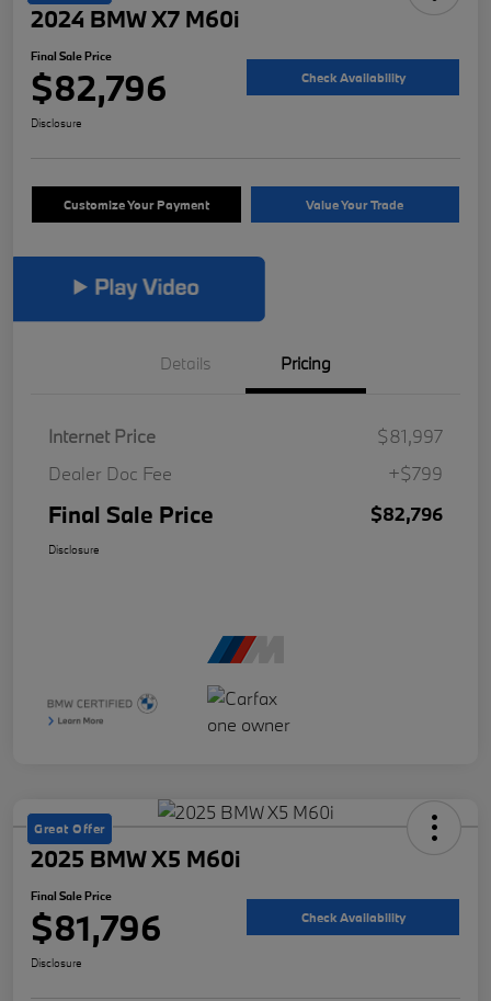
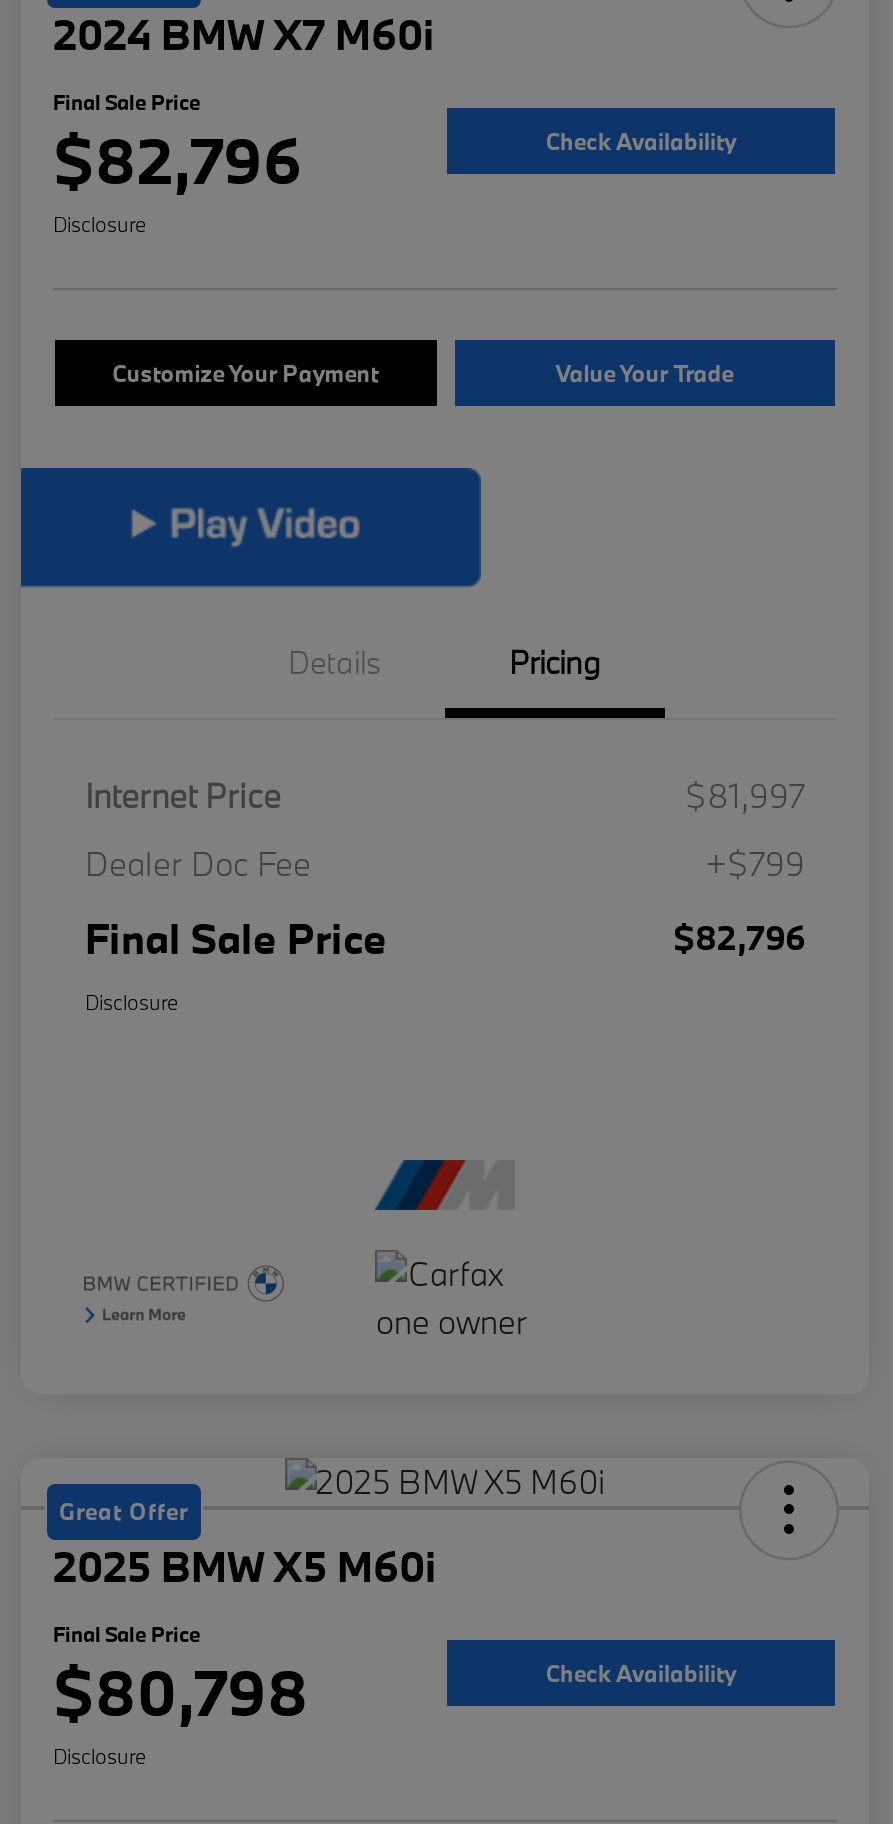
[31,906,162,950] $81,796 -> [53,1652,309,1732] $80,798

